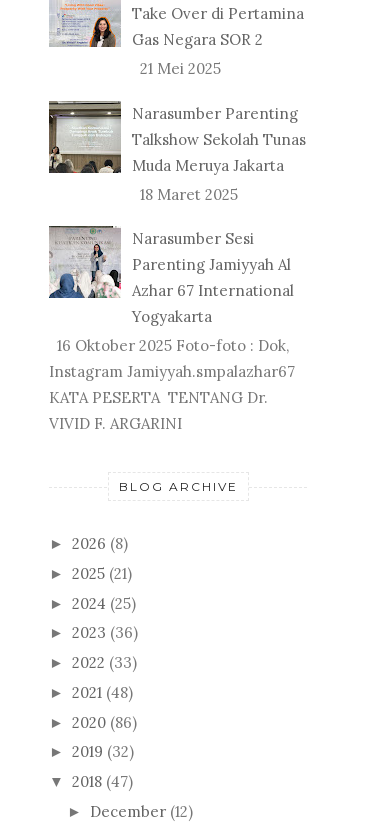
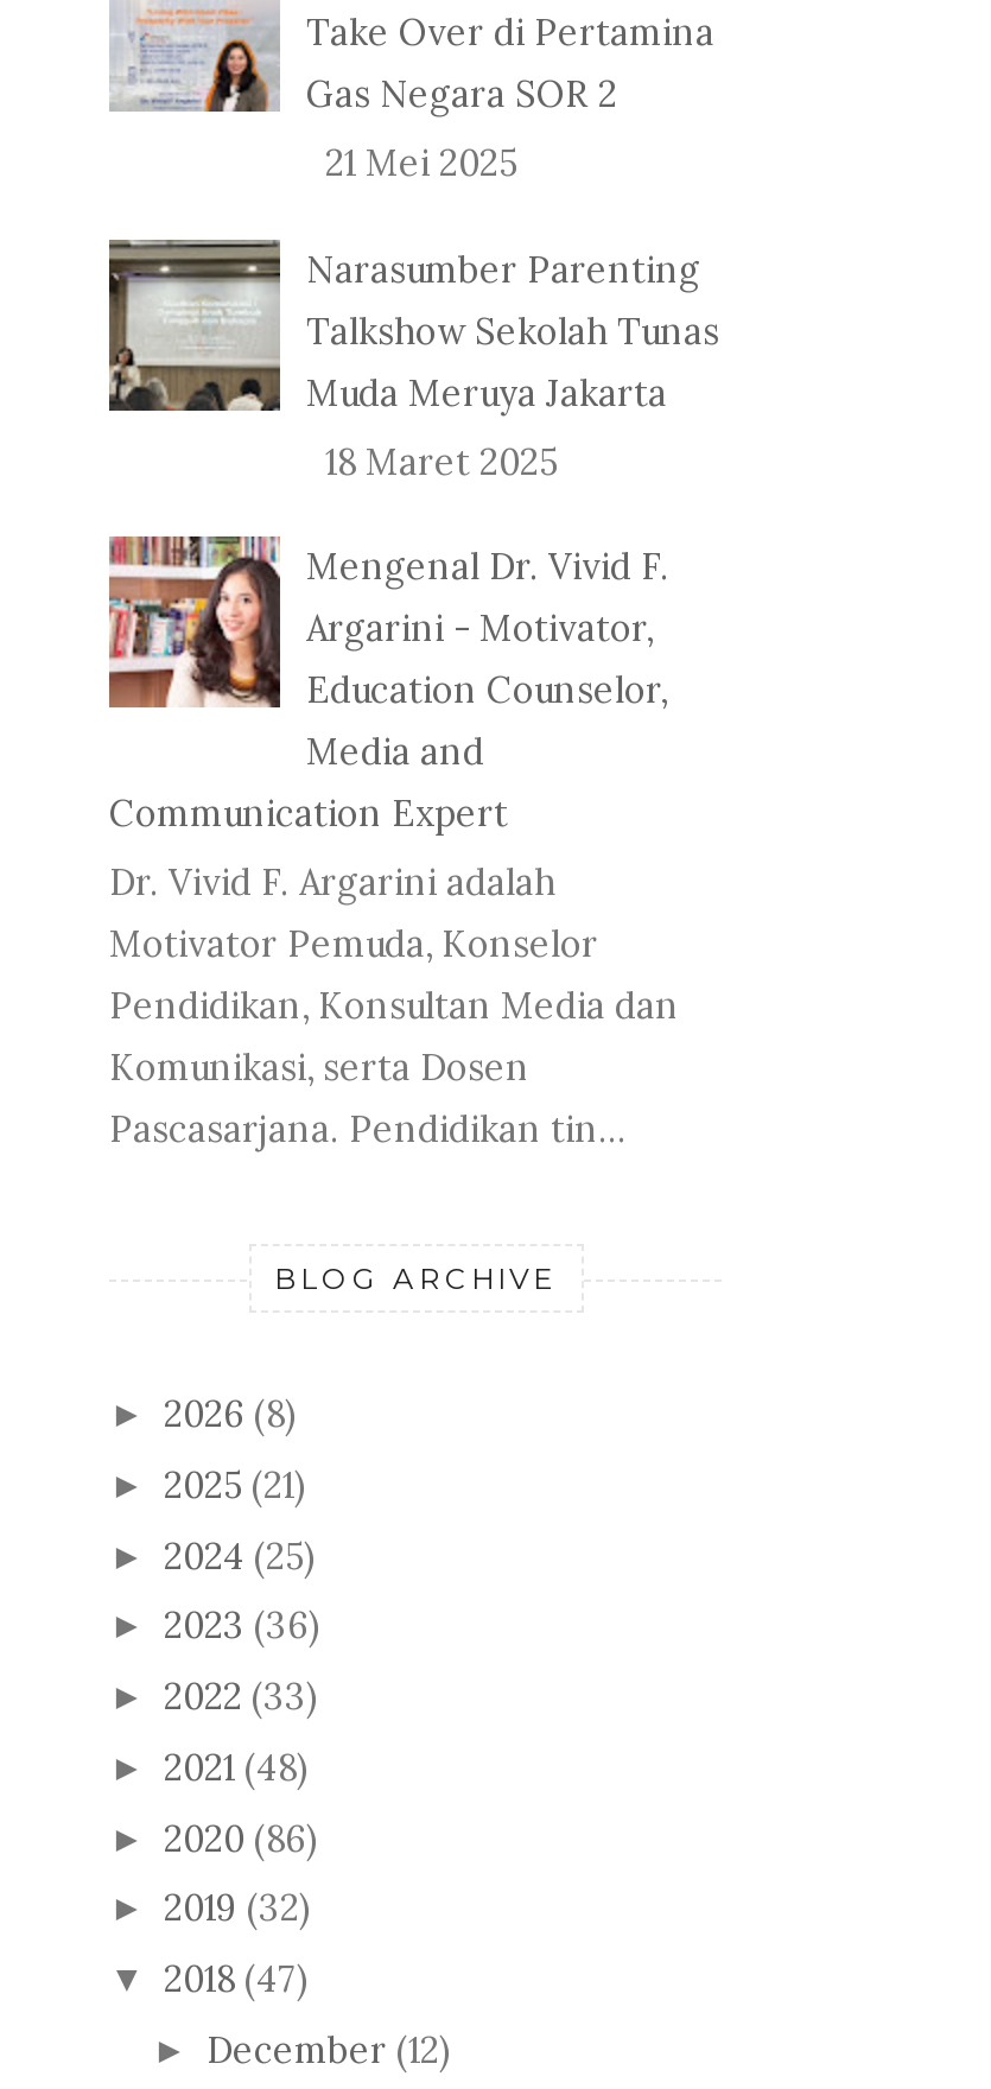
[49,225,294,326] [image] | Narasumber Sesi | Parenting Jamiyyah Al | Azhar 67 International | Yogyakarta -> [107,534,669,836] [image] | Mengenal Dr. Vivid F. | Argarini - Motivator, | Education Counselor, | Media and | Communication Expert
[49,336,295,433] 16 Oktober 2025 Foto-foto : Dok, | Instagram Jamiyyah.smpalazhar67 | KATA PESERTA TENTANG Dr. | VIVID F. ARGARINI -> [109,860,679,1152] Dr. Vivid F. Argarini adalah | Motivator Pemuda, Konselor | Pendidikan, Konsultan Media dan | Komunikasi, serta Dosen | Pascasarjana. Pendidikan tin...

